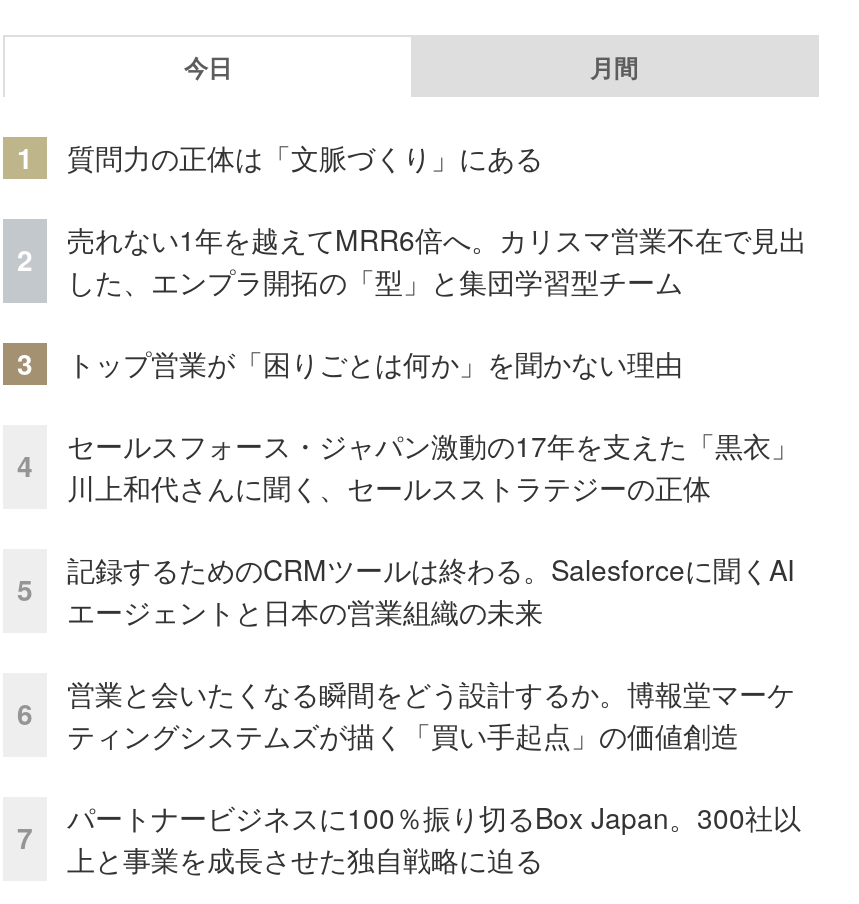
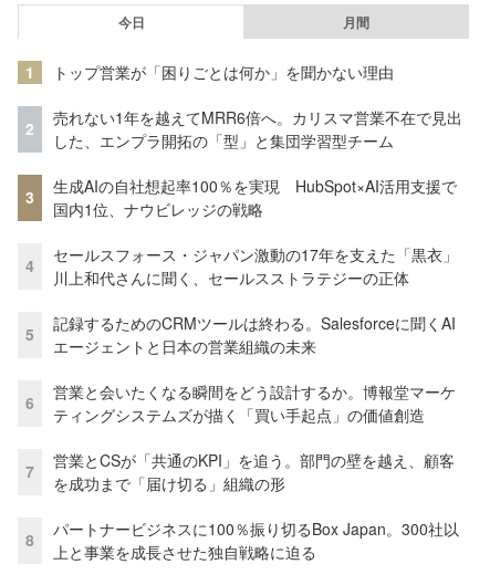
[67,136,543,176] 質問力の正体は「文脈づくり」にある -> none
none -> [53,174,457,220] 生成AIの自社想起率100％を実現 HubSpot×AI活用支援で | 国内1位、ナウビレッジの戦略
moved [67,342,683,382] -> [53,60,394,83]: トップ営業が「困りごとは何か」を聞かない理由
none -> [25,449,455,551] 営業とCSが「共通のKPI」を追う。部門の壁を越え、顧客 | を成功まで「届け切る」組織の形 | 8

